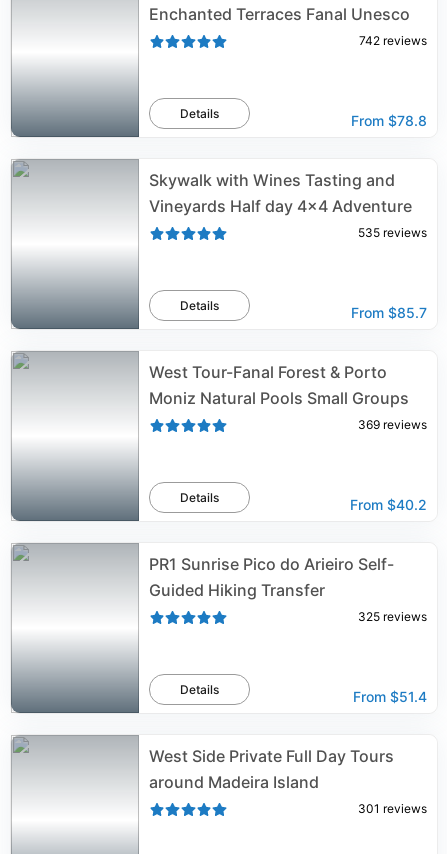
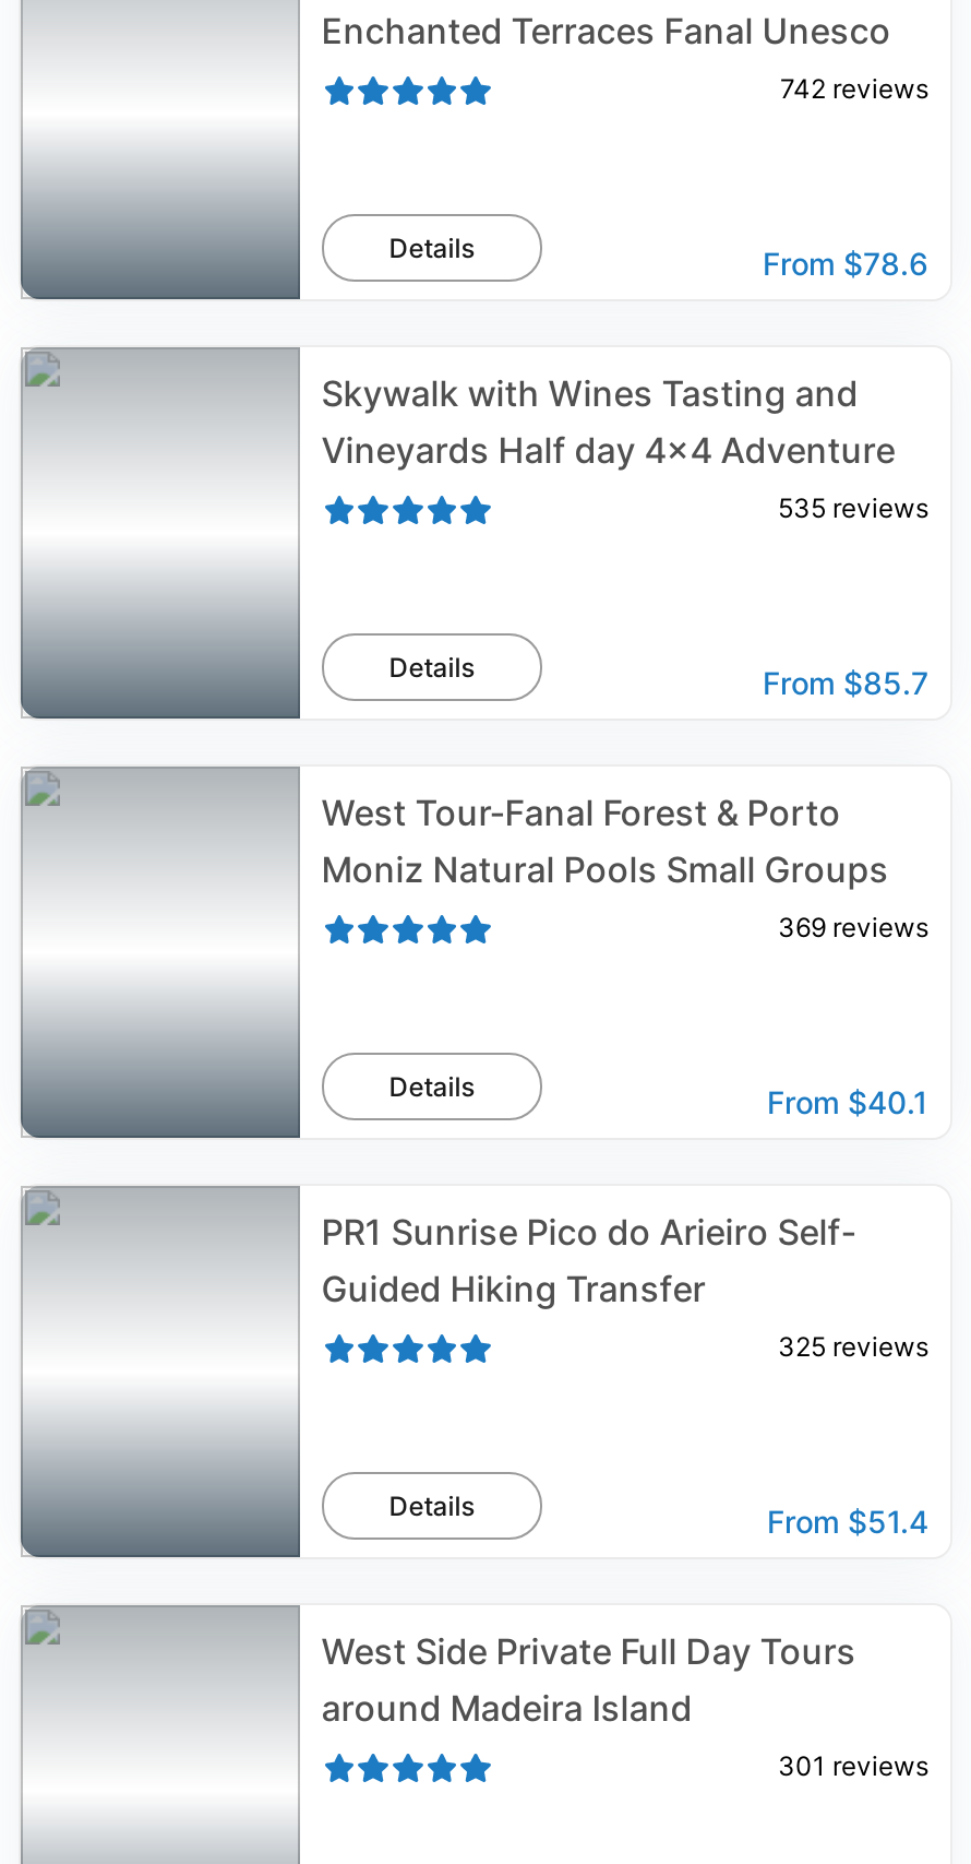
[351,112,427,129] From $78.8 -> [763,245,928,282] From $78.6
[350,496,427,513] From $40.2 -> [767,1084,928,1121] From $40.1

